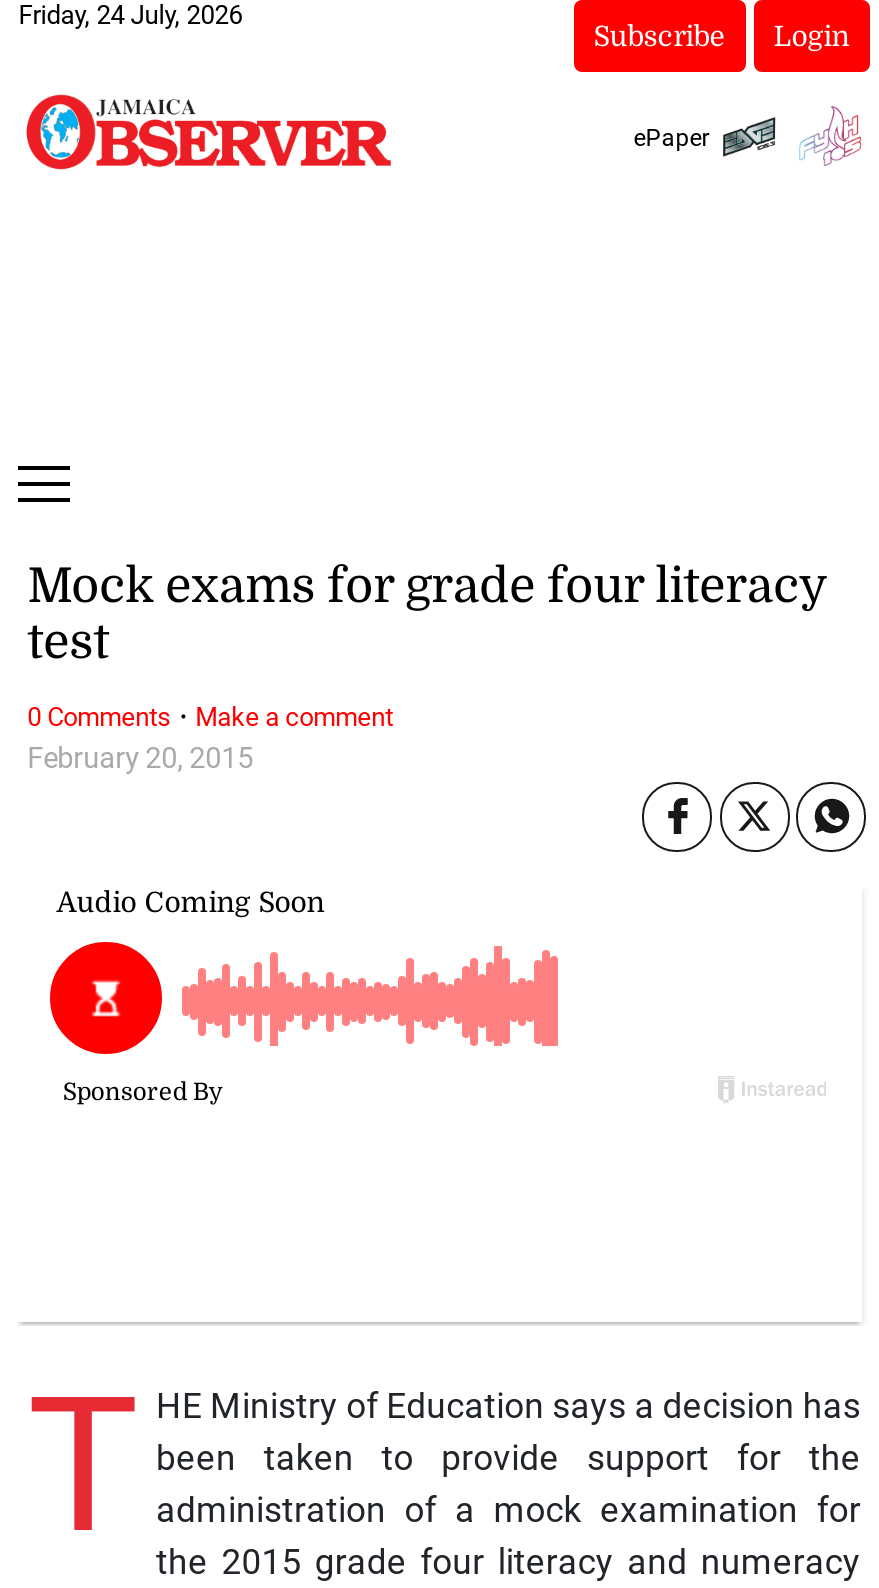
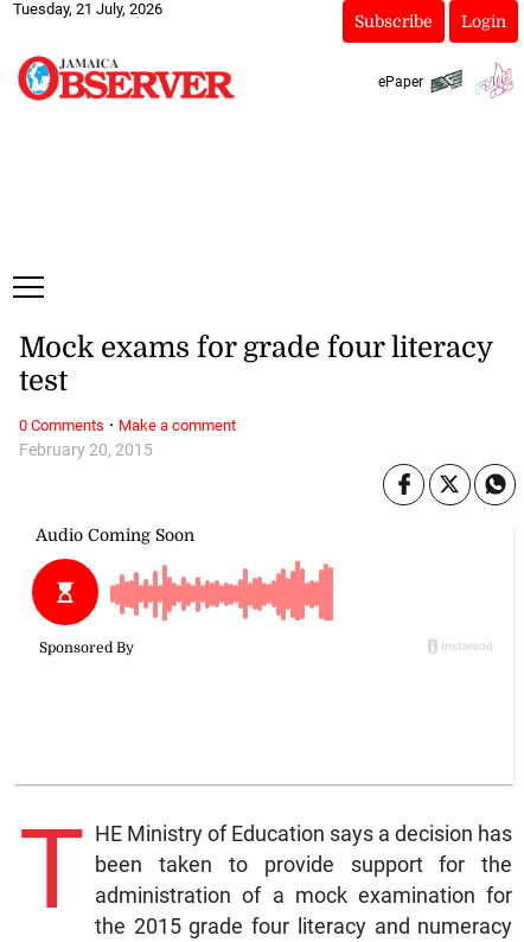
[18,0,242,30] Friday, 24 July, 2026 -> [13,0,163,18] Tuesday, 21 July, 2026

